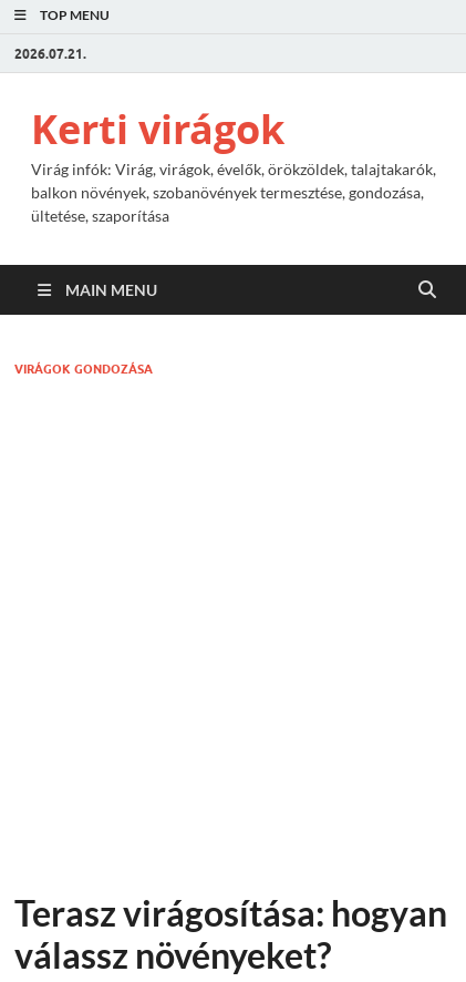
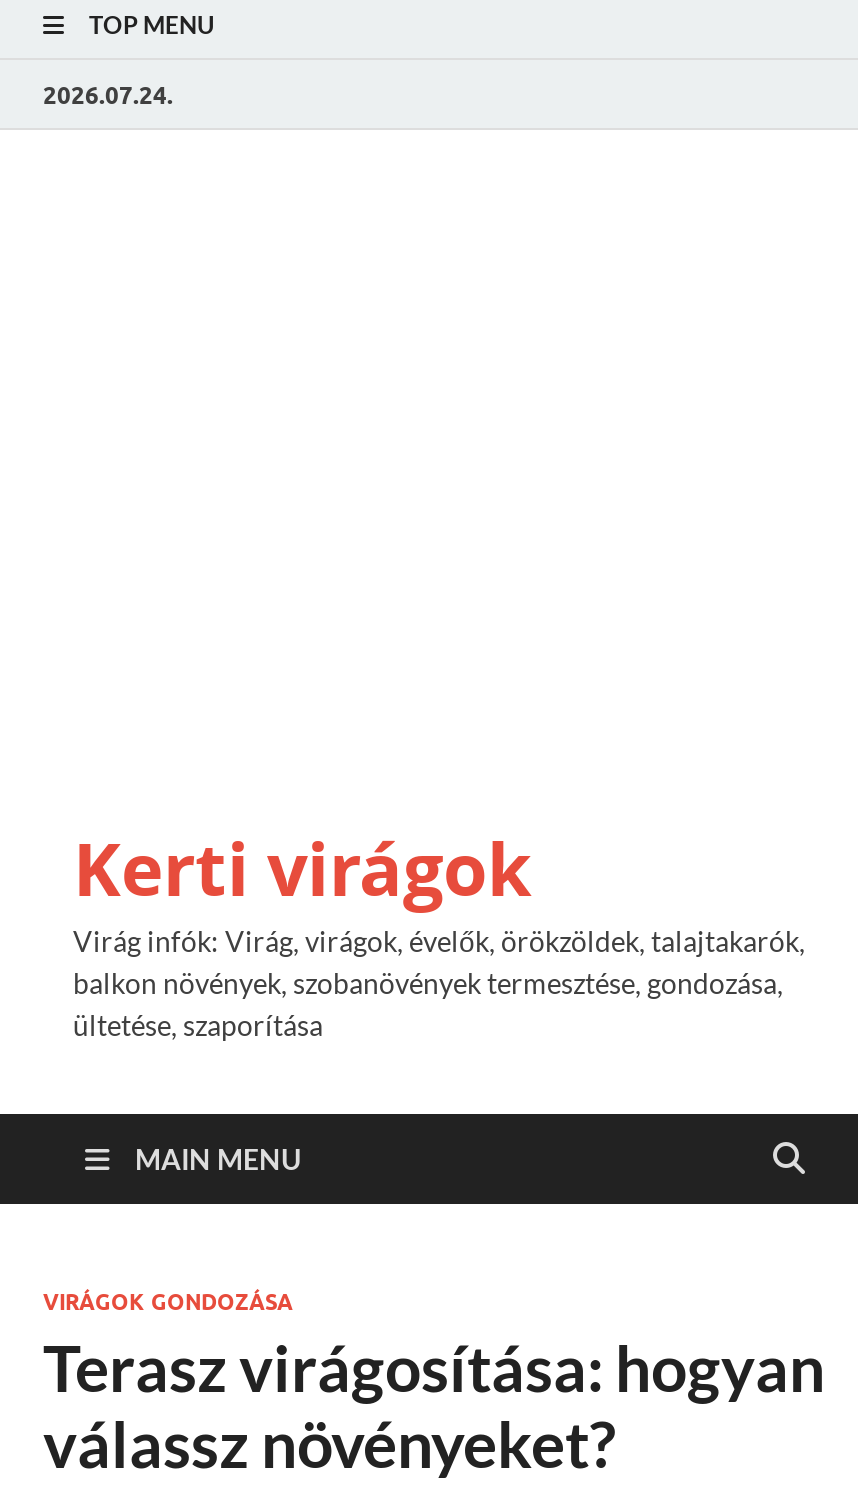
[14,45,86,62] 2026.07.21. -> [43,79,173,109] 2026.07.24.
moved [14,102,436,377] -> [43,820,805,1316]: Kerti virágok | Virág infók: Virág, virágok, évelők, örökzöldek, talajtakarók, | balkon növények, szobanövények termesztése, gondozása, | ültetése, szaporítása | MAIN MENU | VIRÁGOK GONDOZÁSA

